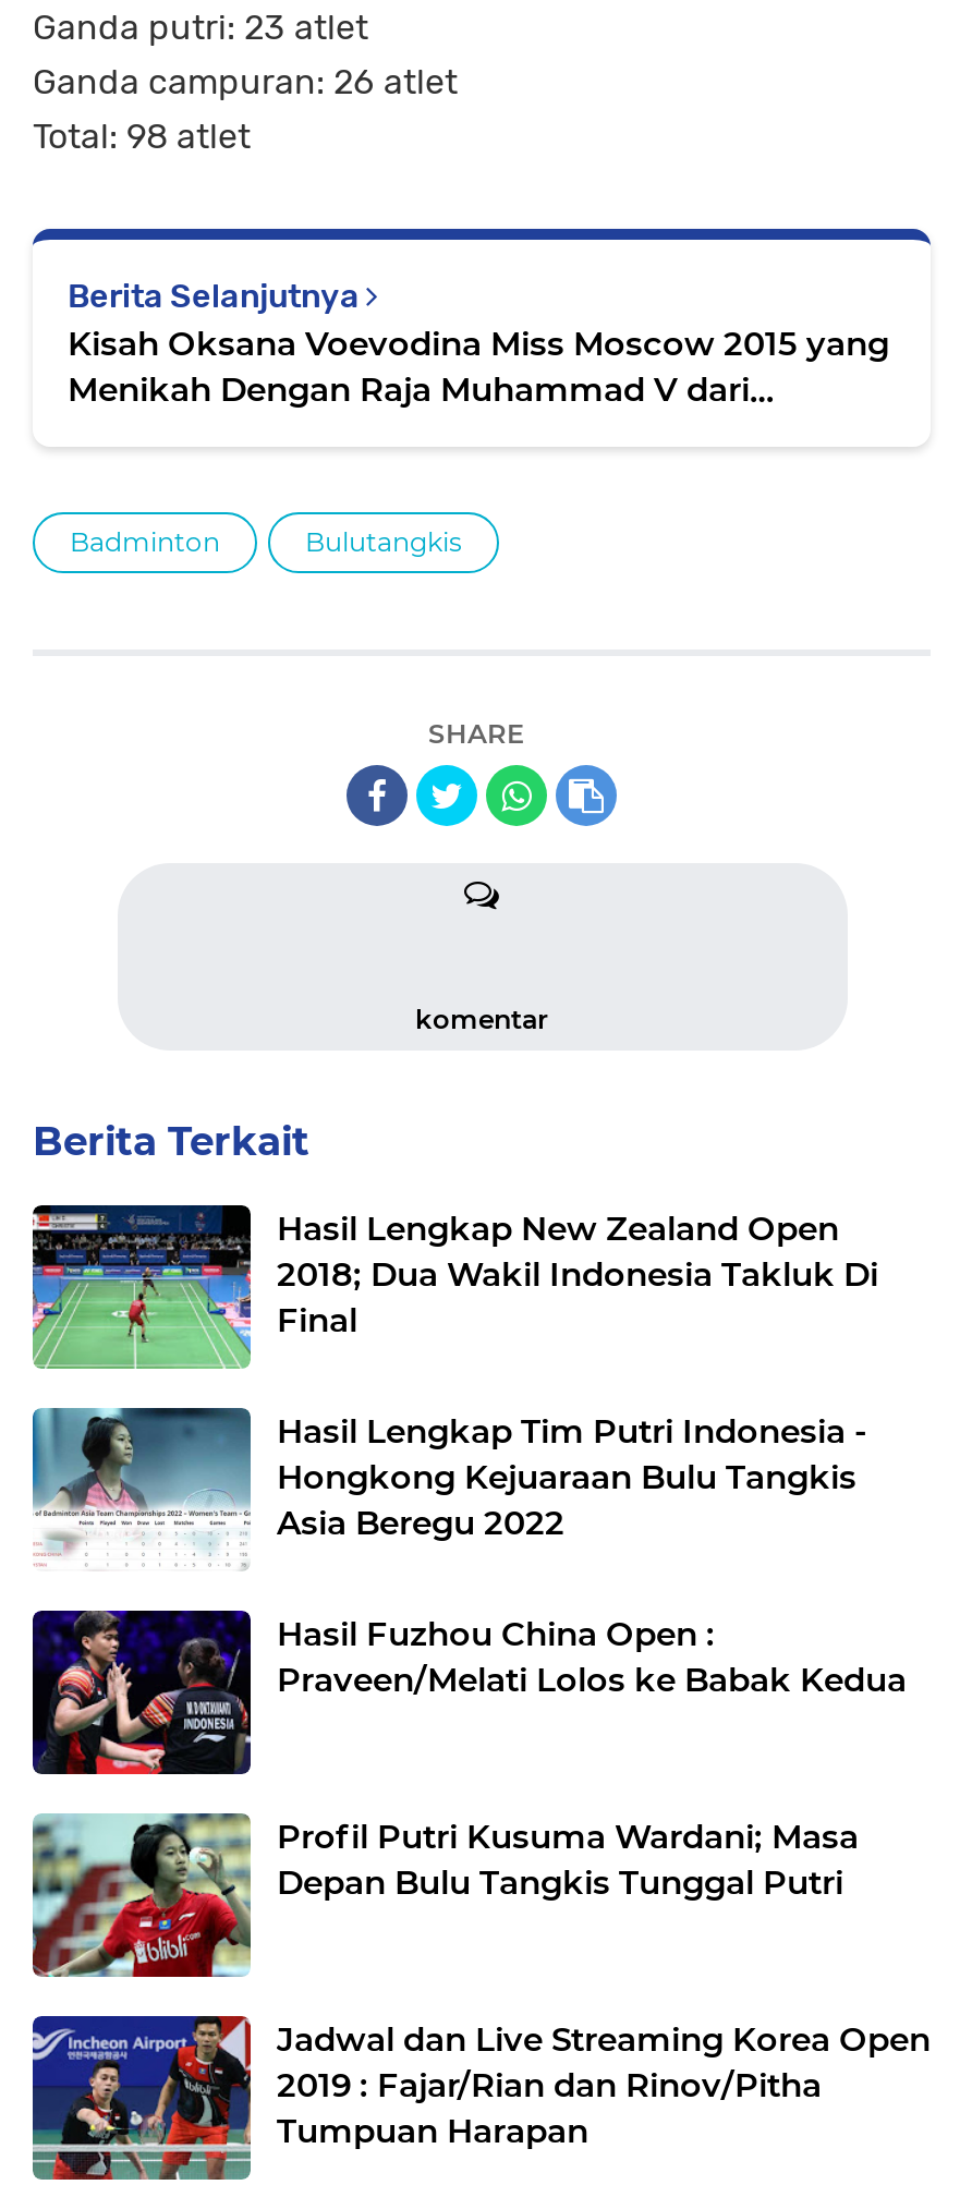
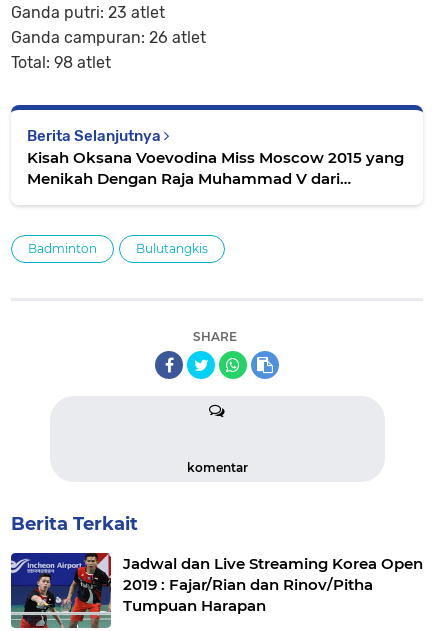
[31,1203,907,1701] [image] | Hasil Lengkap New Zealand Open | 2018; Dua Wakil Indonesia Takluk Di | Final | Hasil Lengkap Tim Putri Indonesia - | Hongkong Kejuaraan Bulu Tangkis | Asia Beregu 2022 | Hasil Fuzhou China Open : | Praveen/Melati Lolos ke Babak Kedua -> none
[31,1406,248,1569] [image] -> none
[31,1609,859,1904] [image] | Profil Putri Kusuma Wardani; Masa | Depan Bulu Tangkis Tunggal Putri -> none
[31,1811,253,1979] [image] -> none

